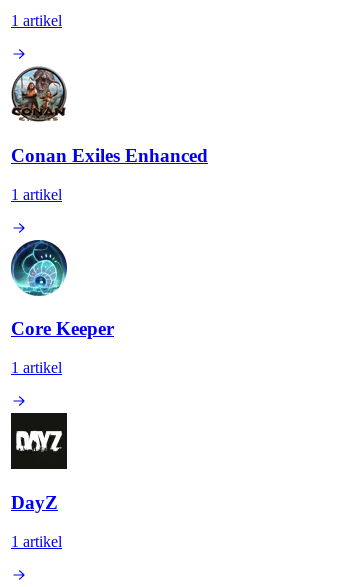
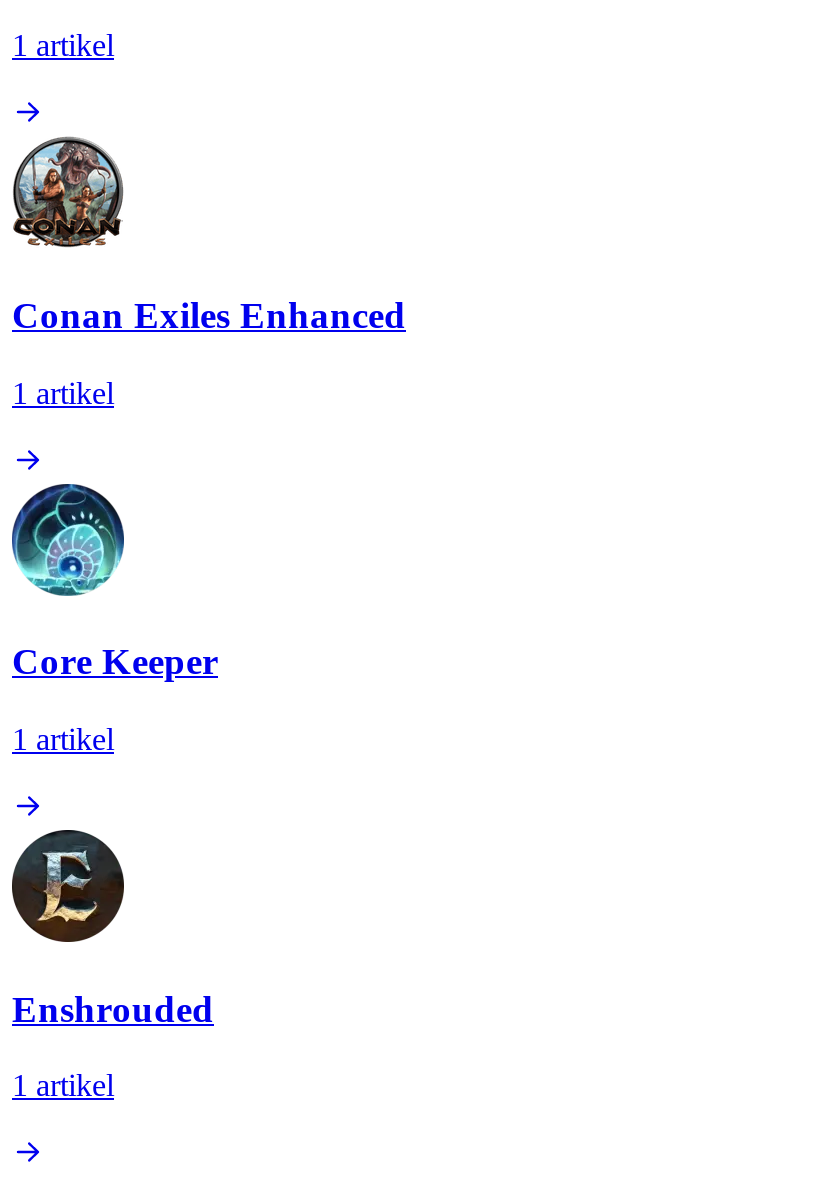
[10,412,68,513] [image] | DayZ -> [10,828,214,1030] [image] | Enshrouded

